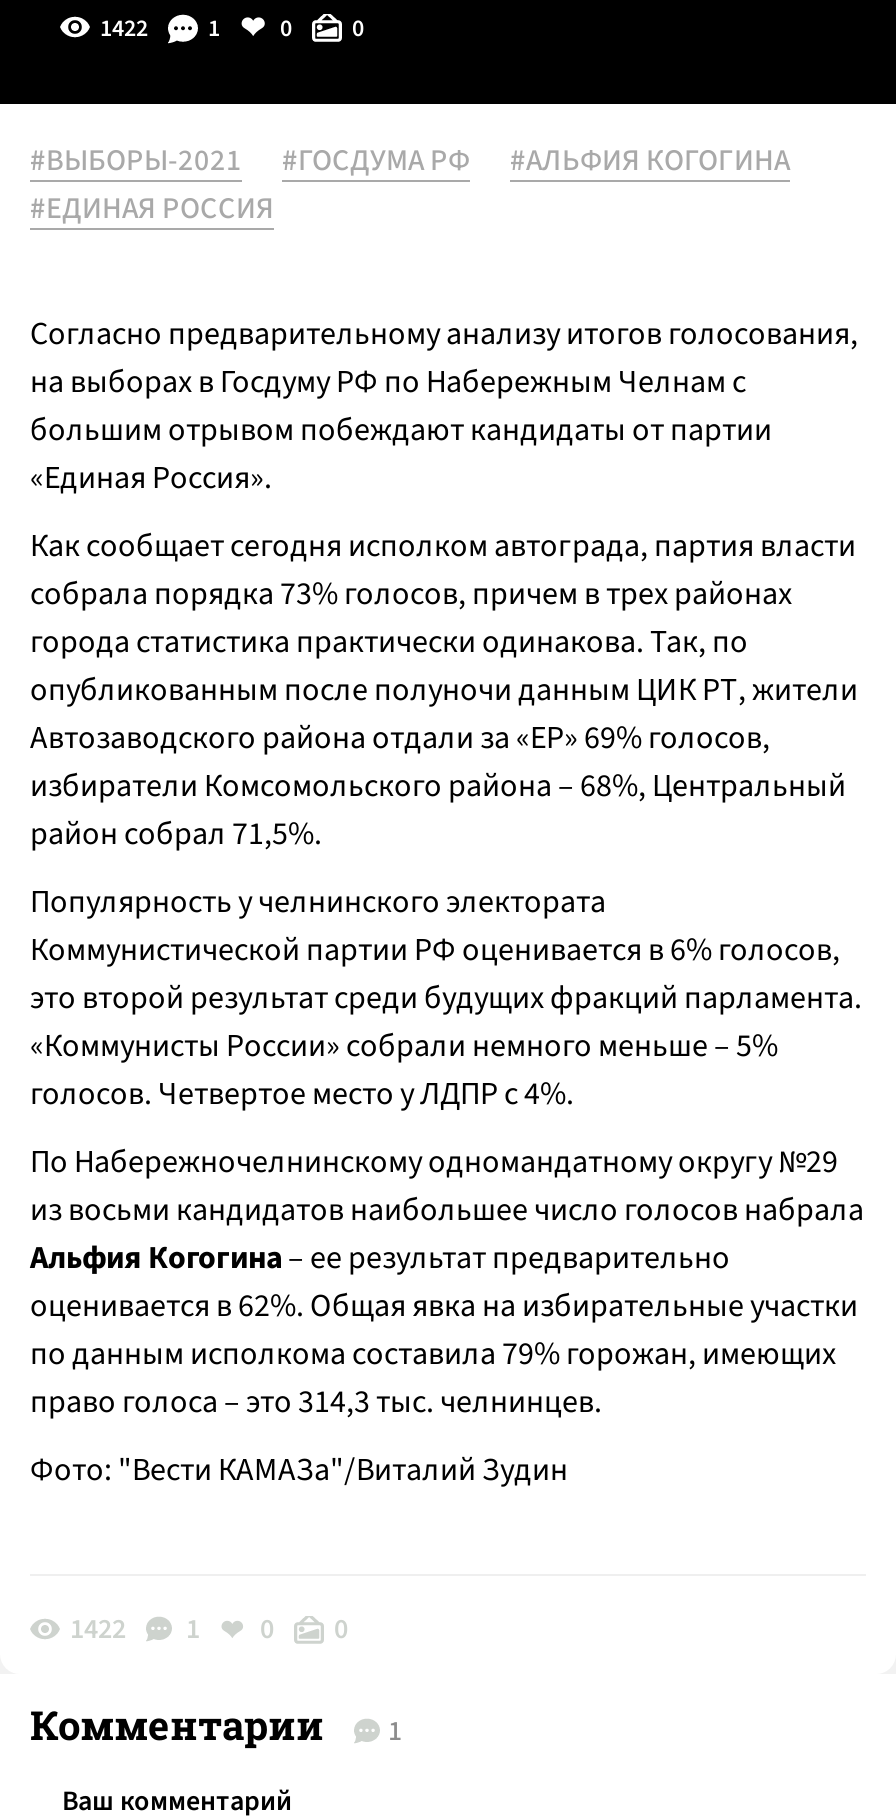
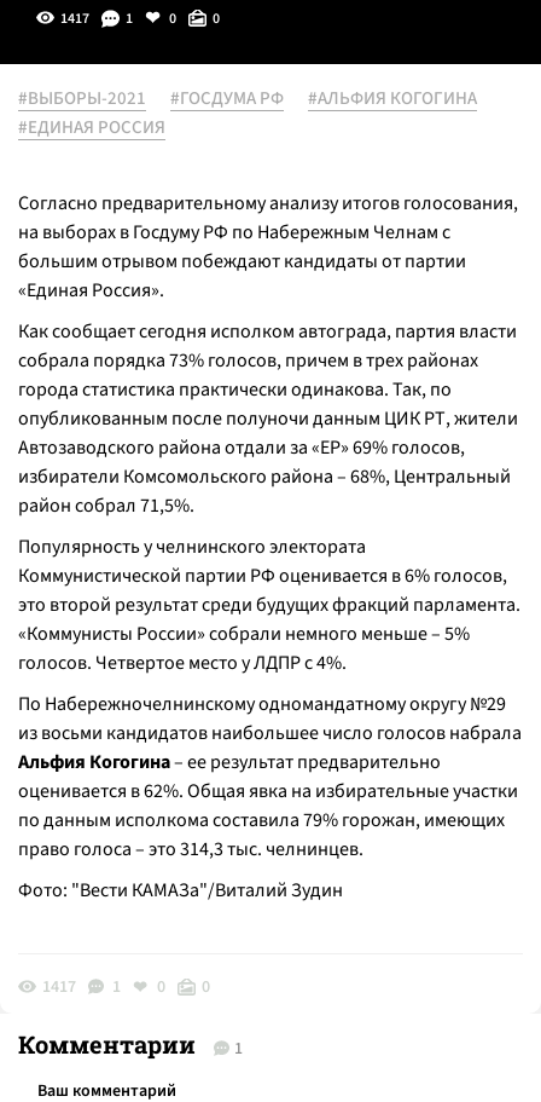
[100,12,364,46] 1422 1 0 0 -> [60,8,220,29] 1417 1 0 0
[70,1610,348,1650] 1422 1 0 0 -> [42,975,210,999] 1417 1 0 0

